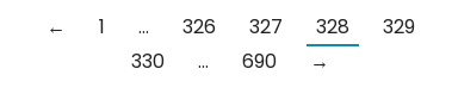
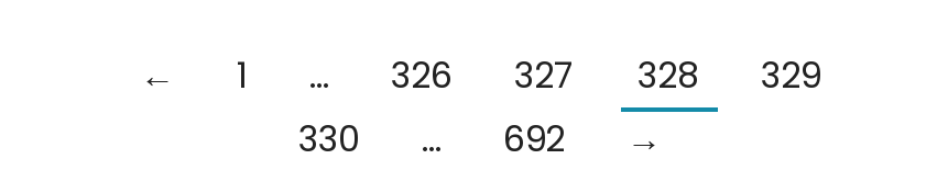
[242,48,277,75] 690 -> [503,115,565,165] 692

